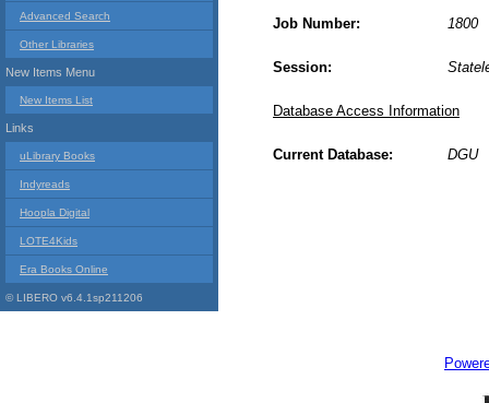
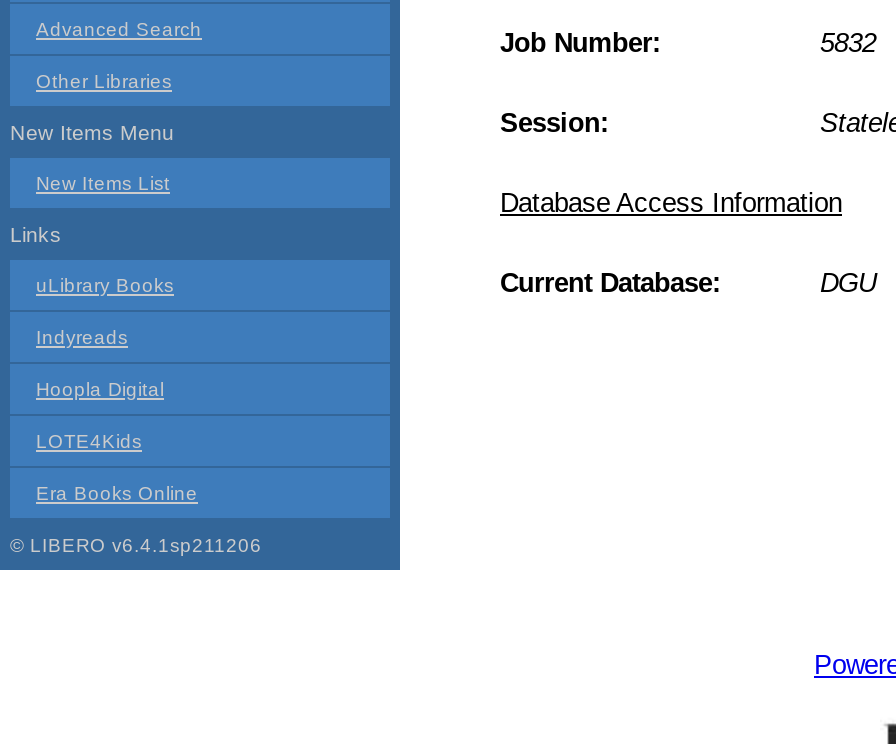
[448,15,478,32] 1800 -> [820,28,876,58] 5832

